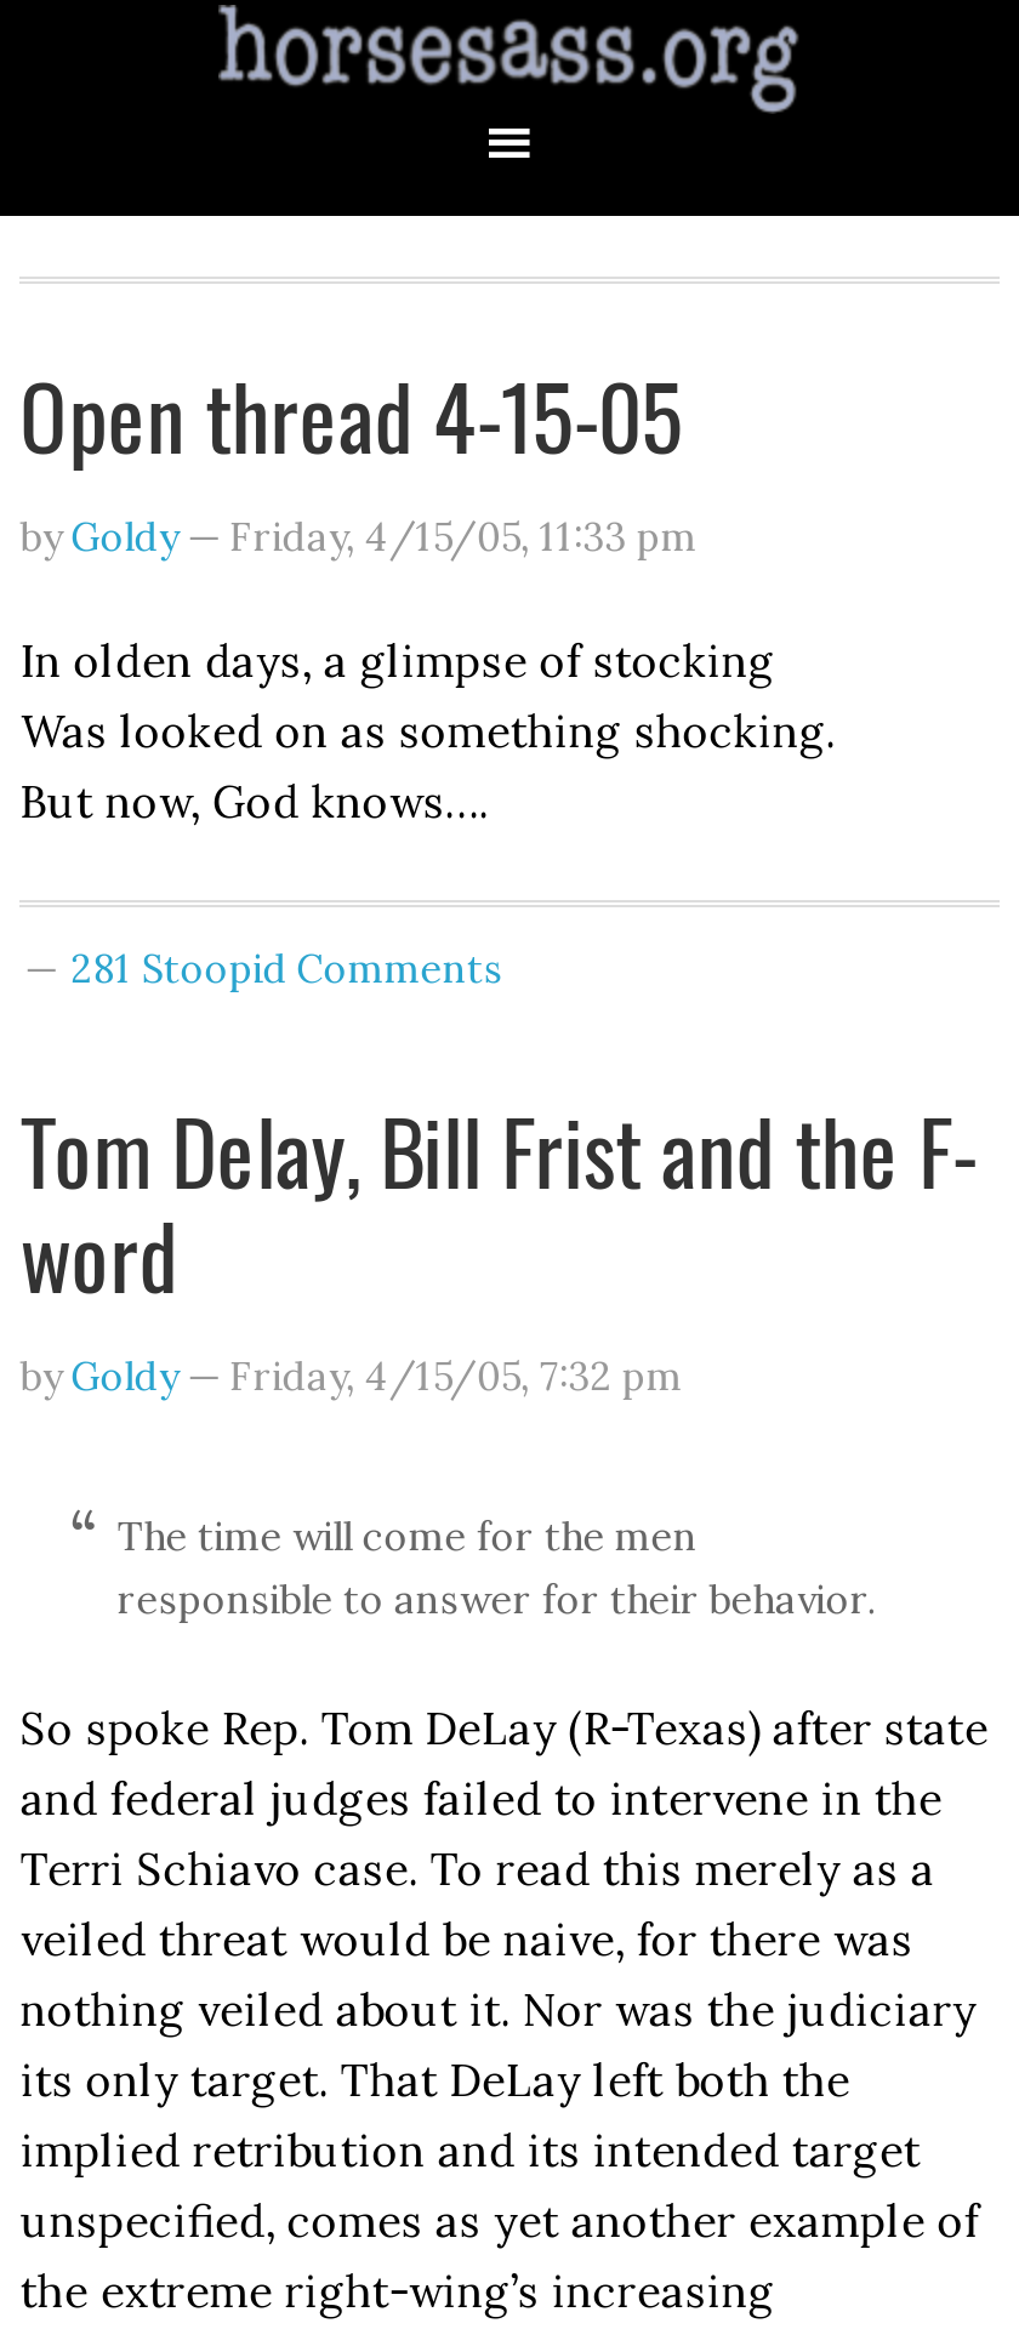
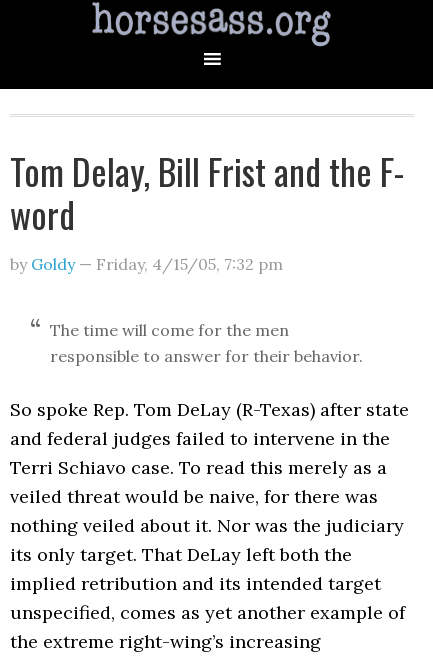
[20,349,836,992] Open thread 4-15-05 | by Goldy — Friday, 4/15/05, 11:33 pm | In olden days, a glimpse of stocking | Was looked on as something shocking. | But now, God knows…. | 281 Stoopid Comments -> none

